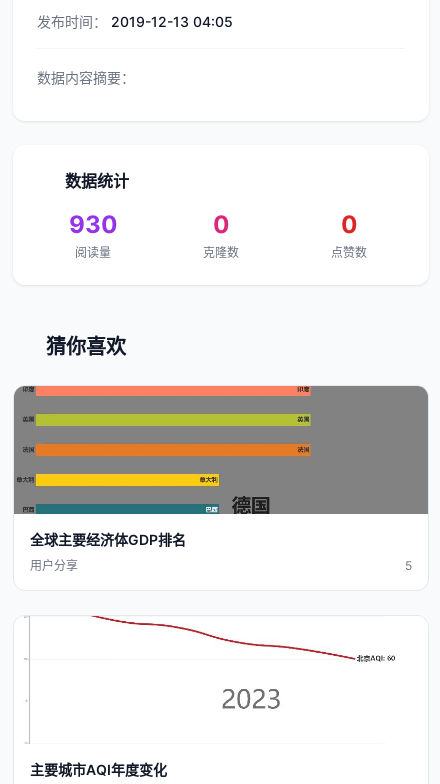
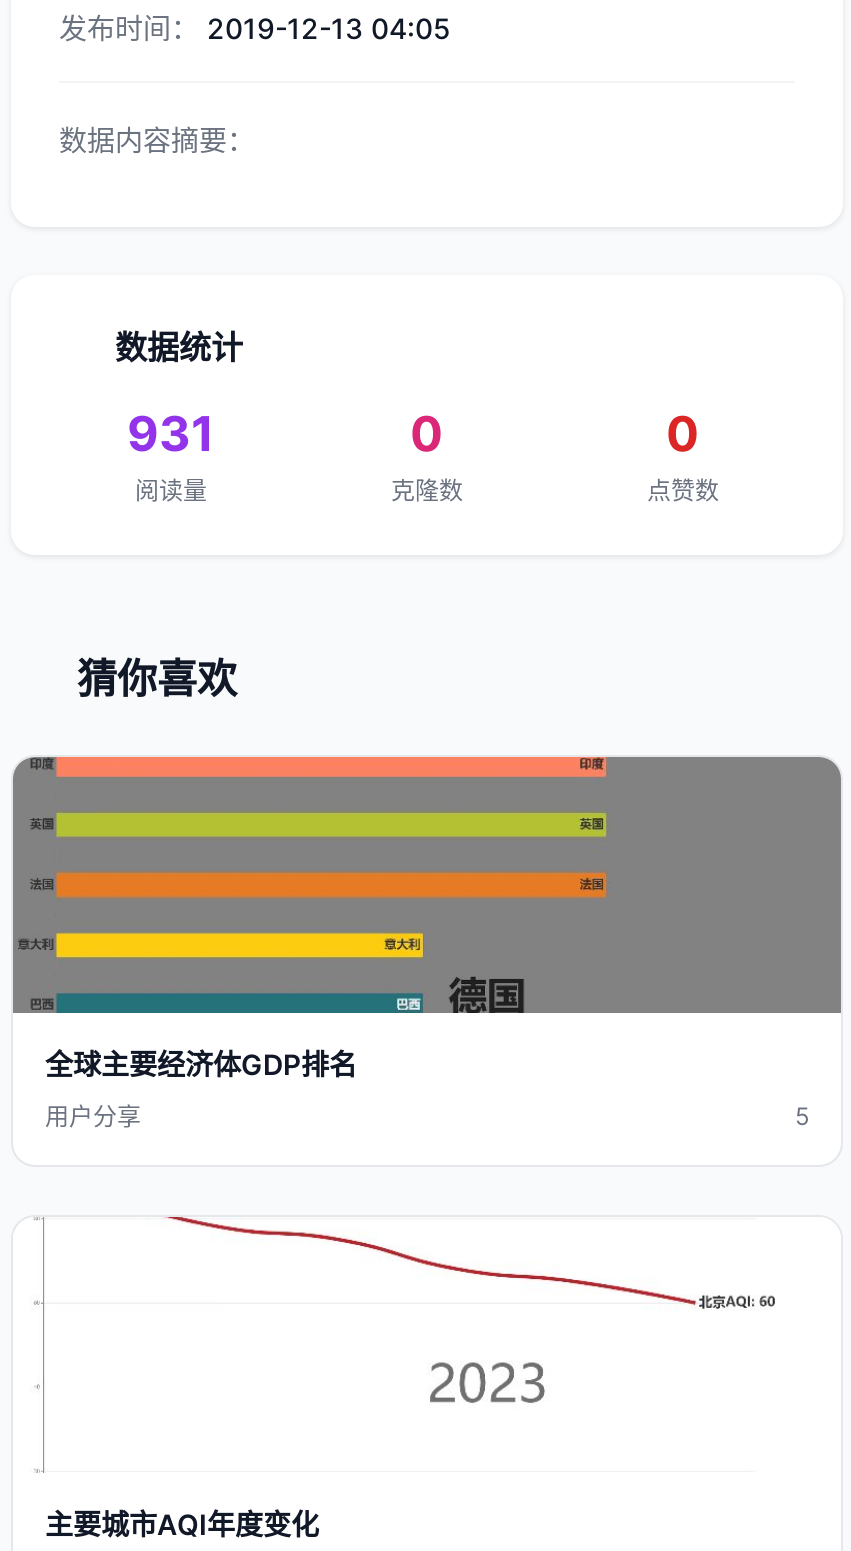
[68,210,117,239] 930 -> [127,405,215,463] 931

